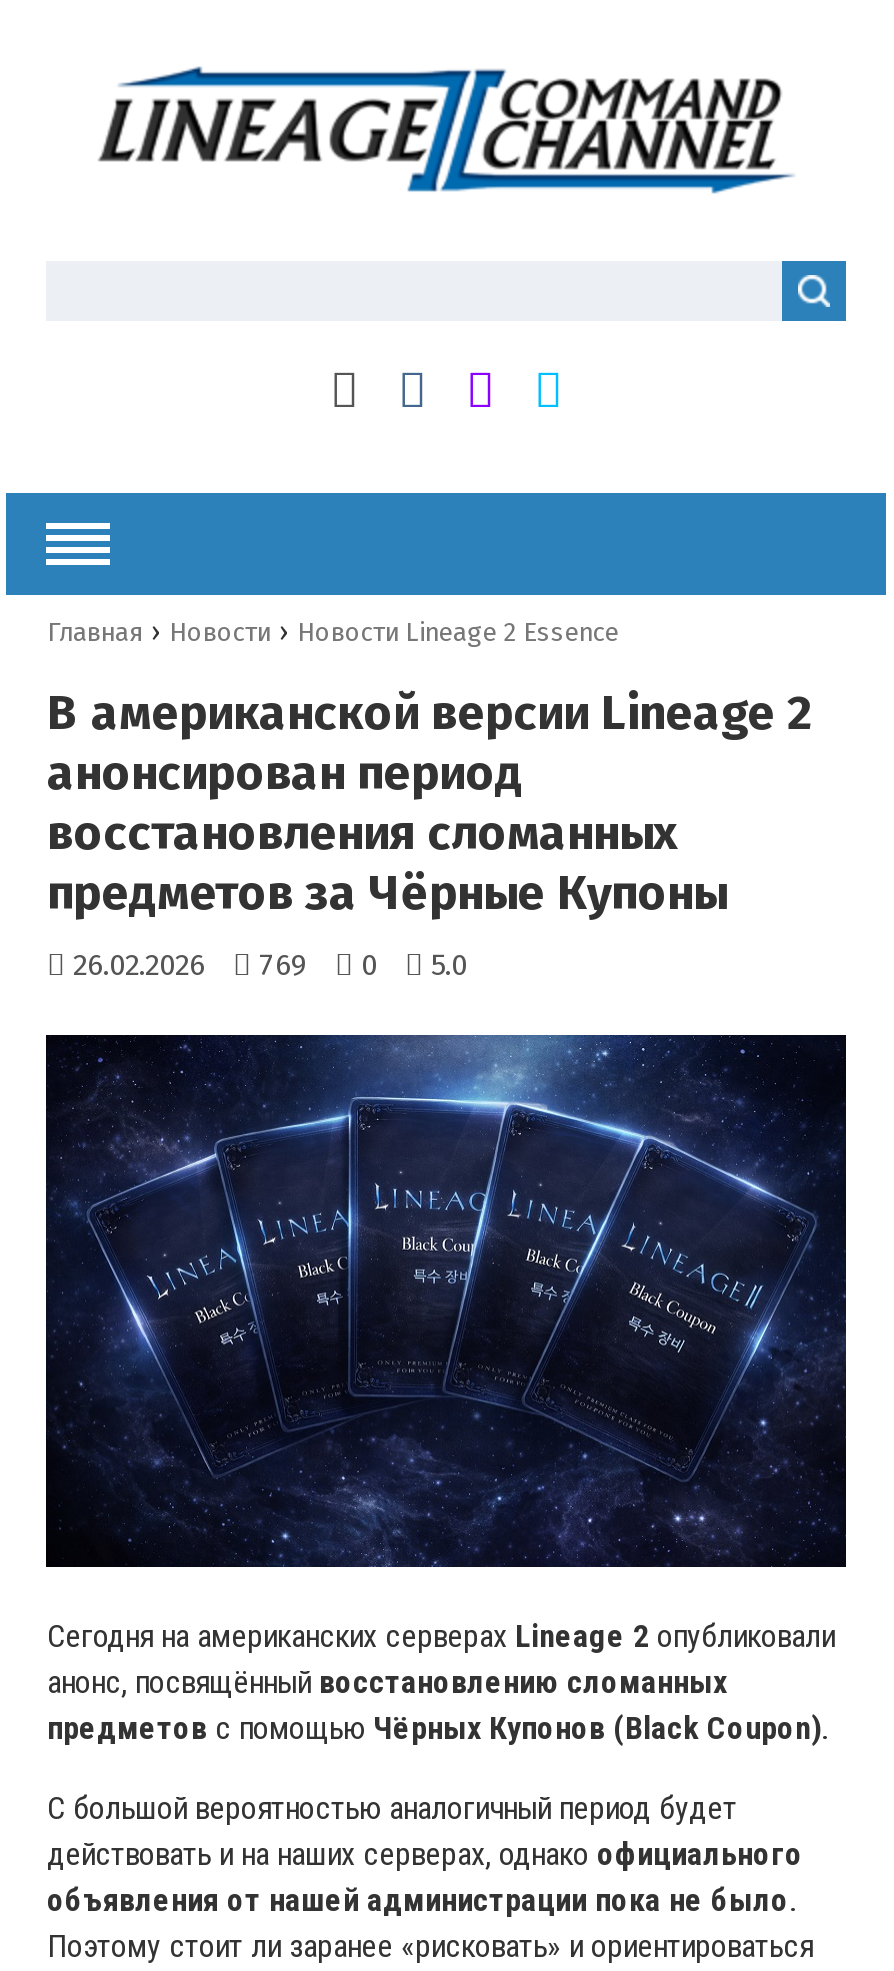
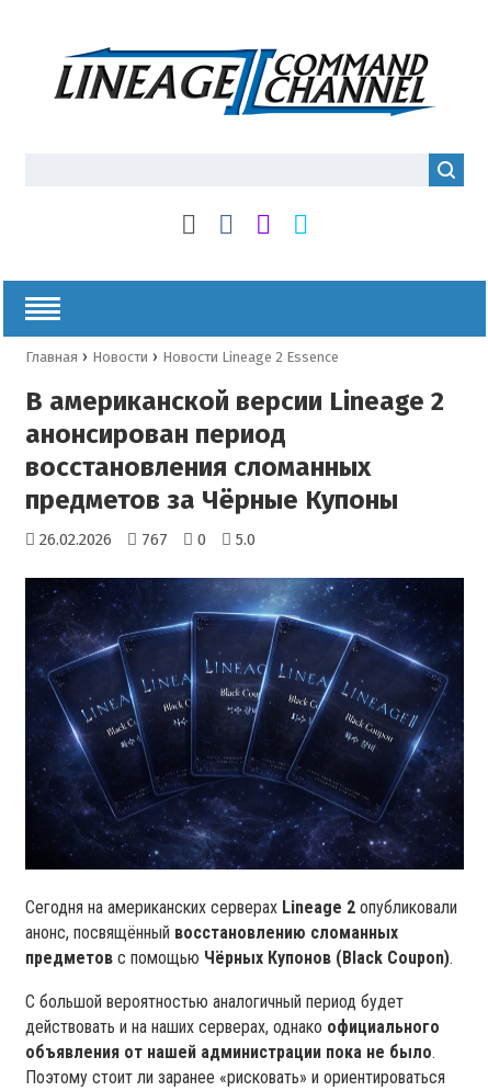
[73,948,467,984] 26.02.2026 769 0 5.0 -> [40,530,256,550] 26.02.2026 767 0 5.0

